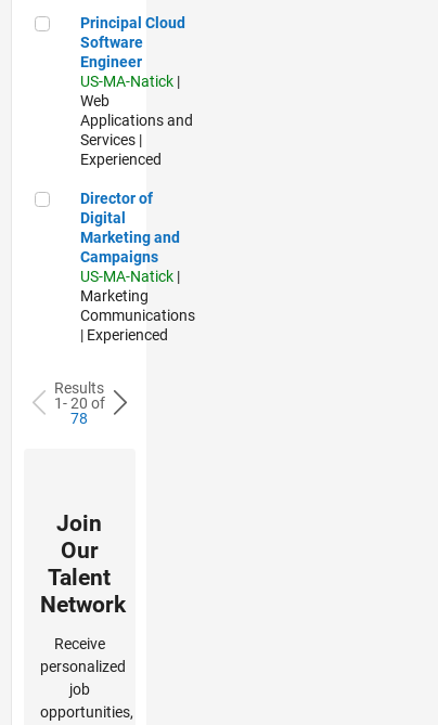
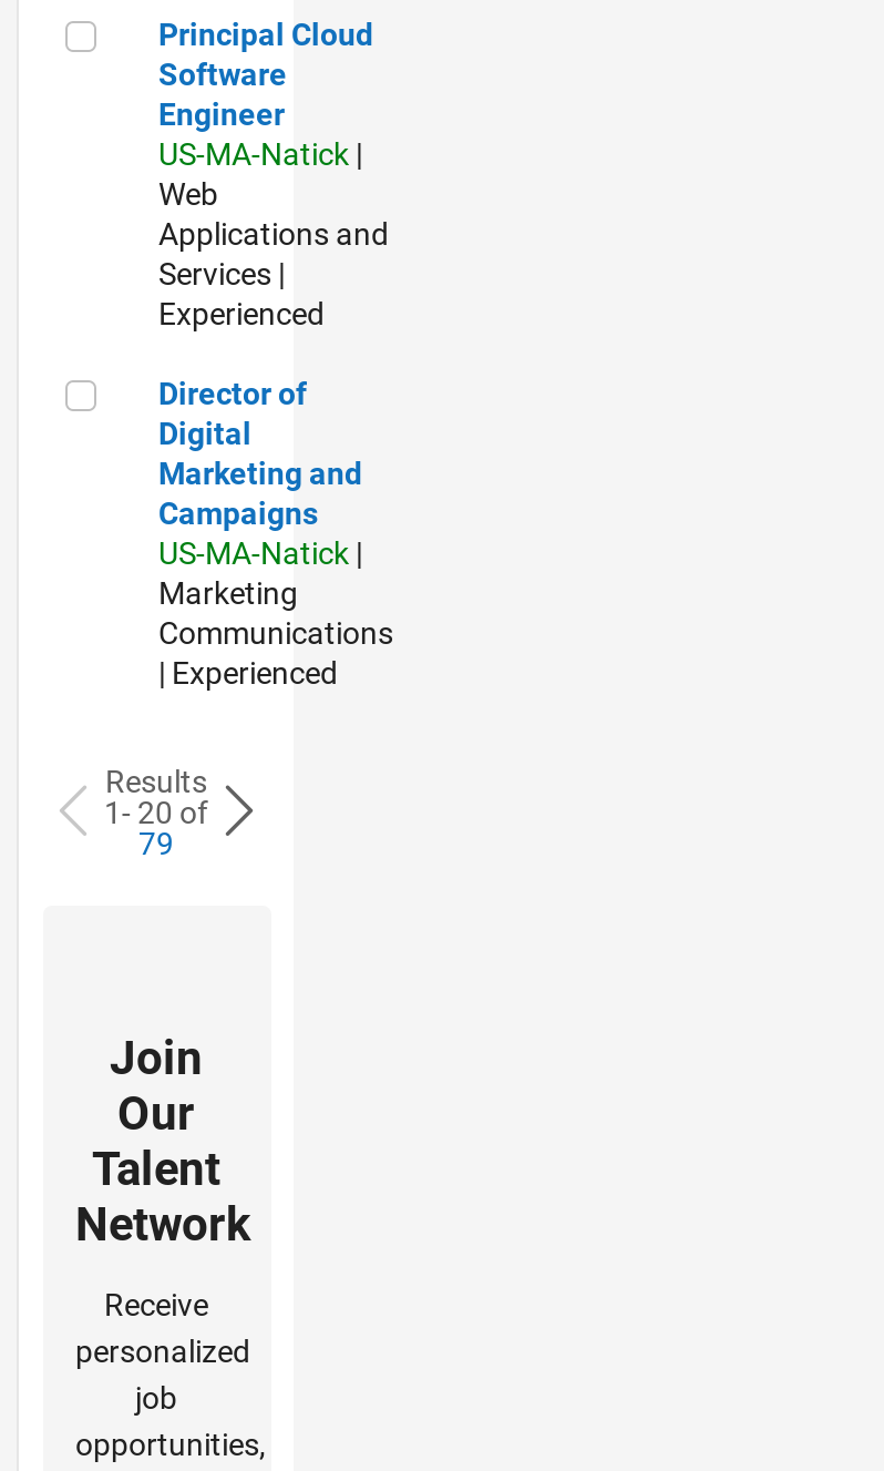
[70,409,88,427] 78 -> [138,825,174,861] 79

